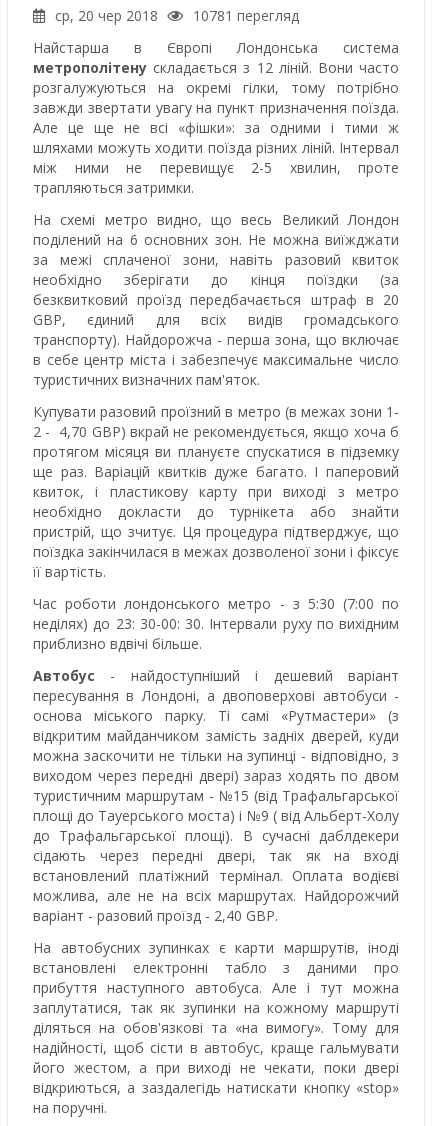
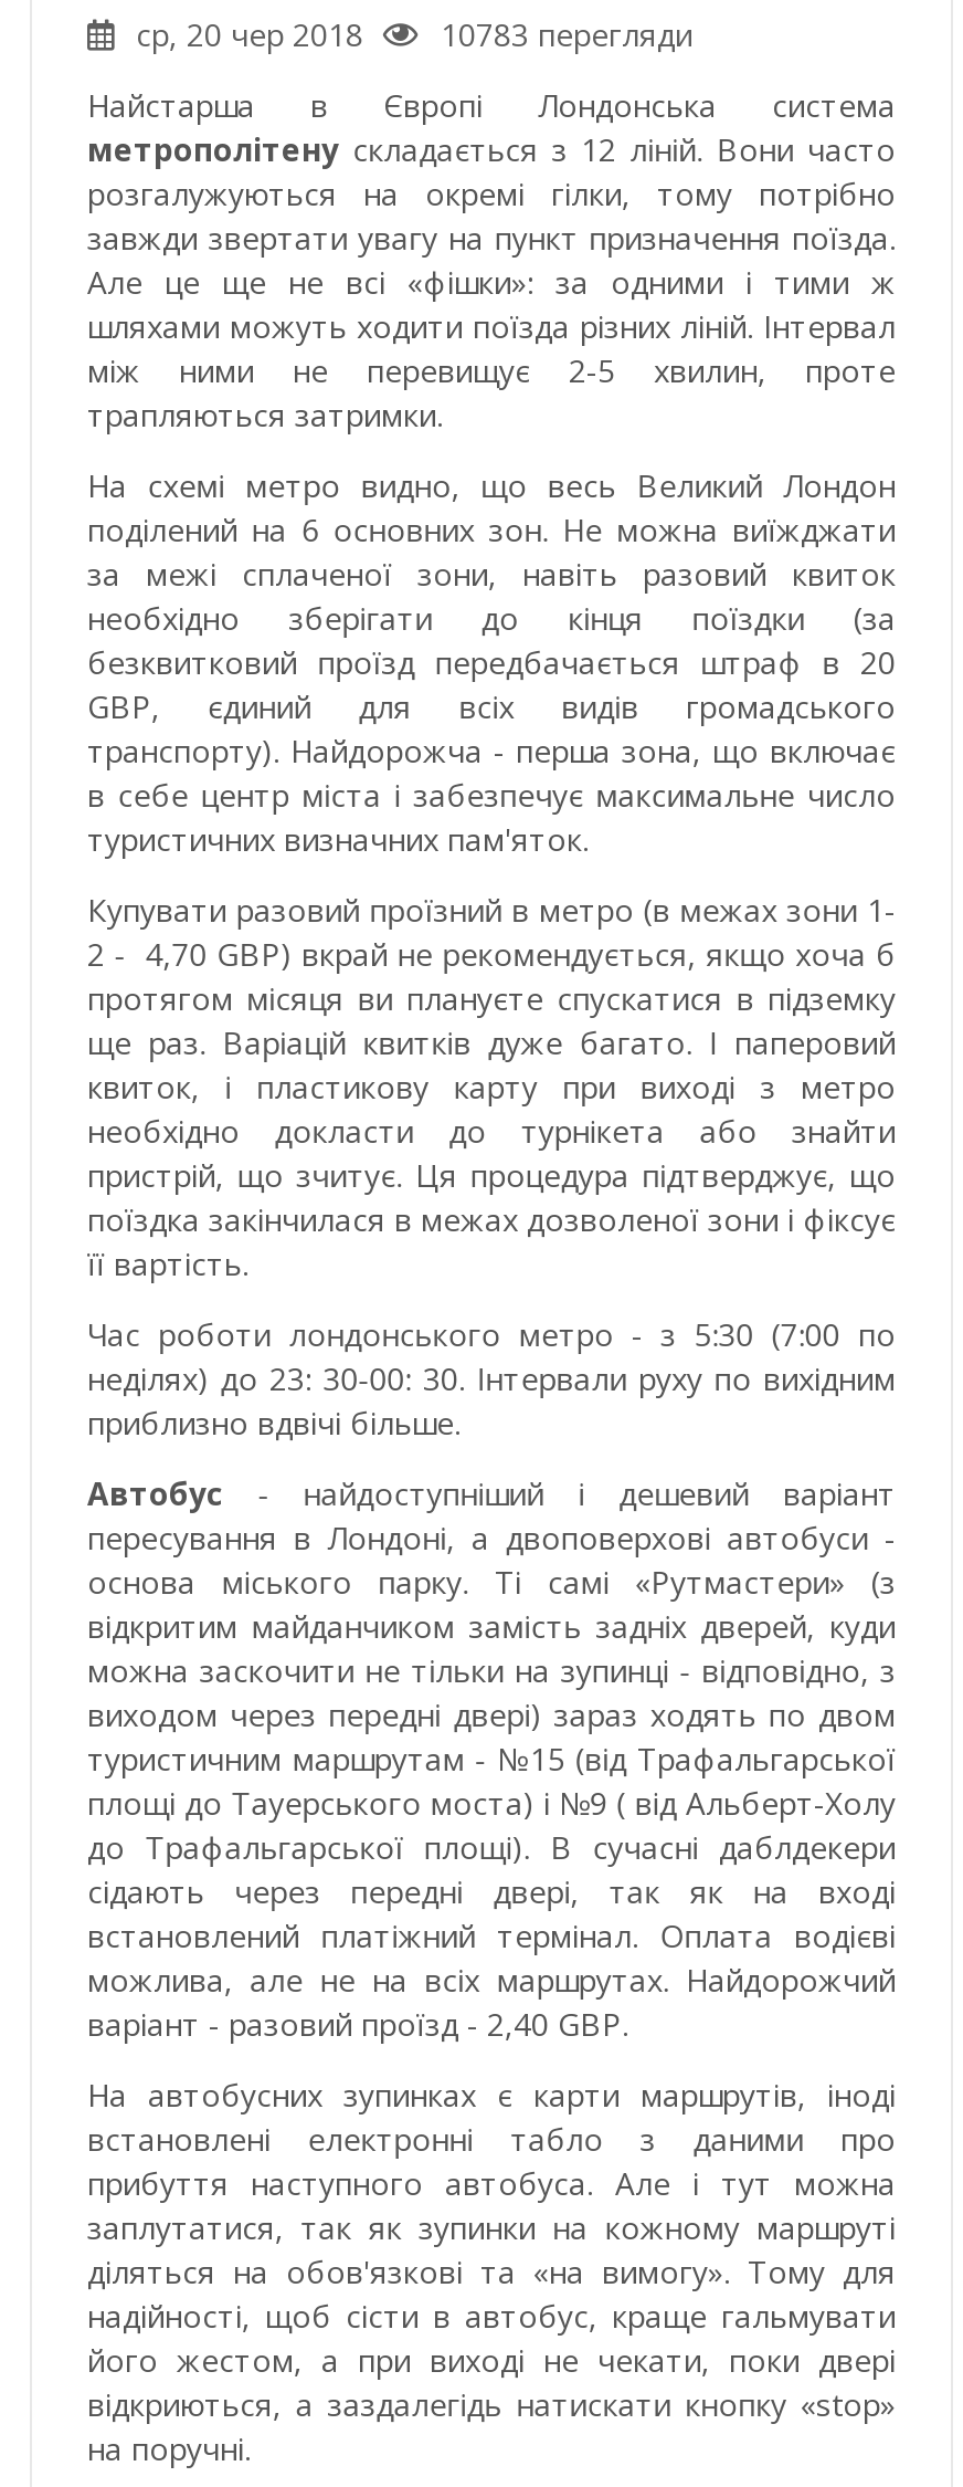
[55,6,299,25] ср, 20 чер 2018 10781 перегляд -> [136,13,692,55] ср, 20 чер 2018 10783 перегляди

